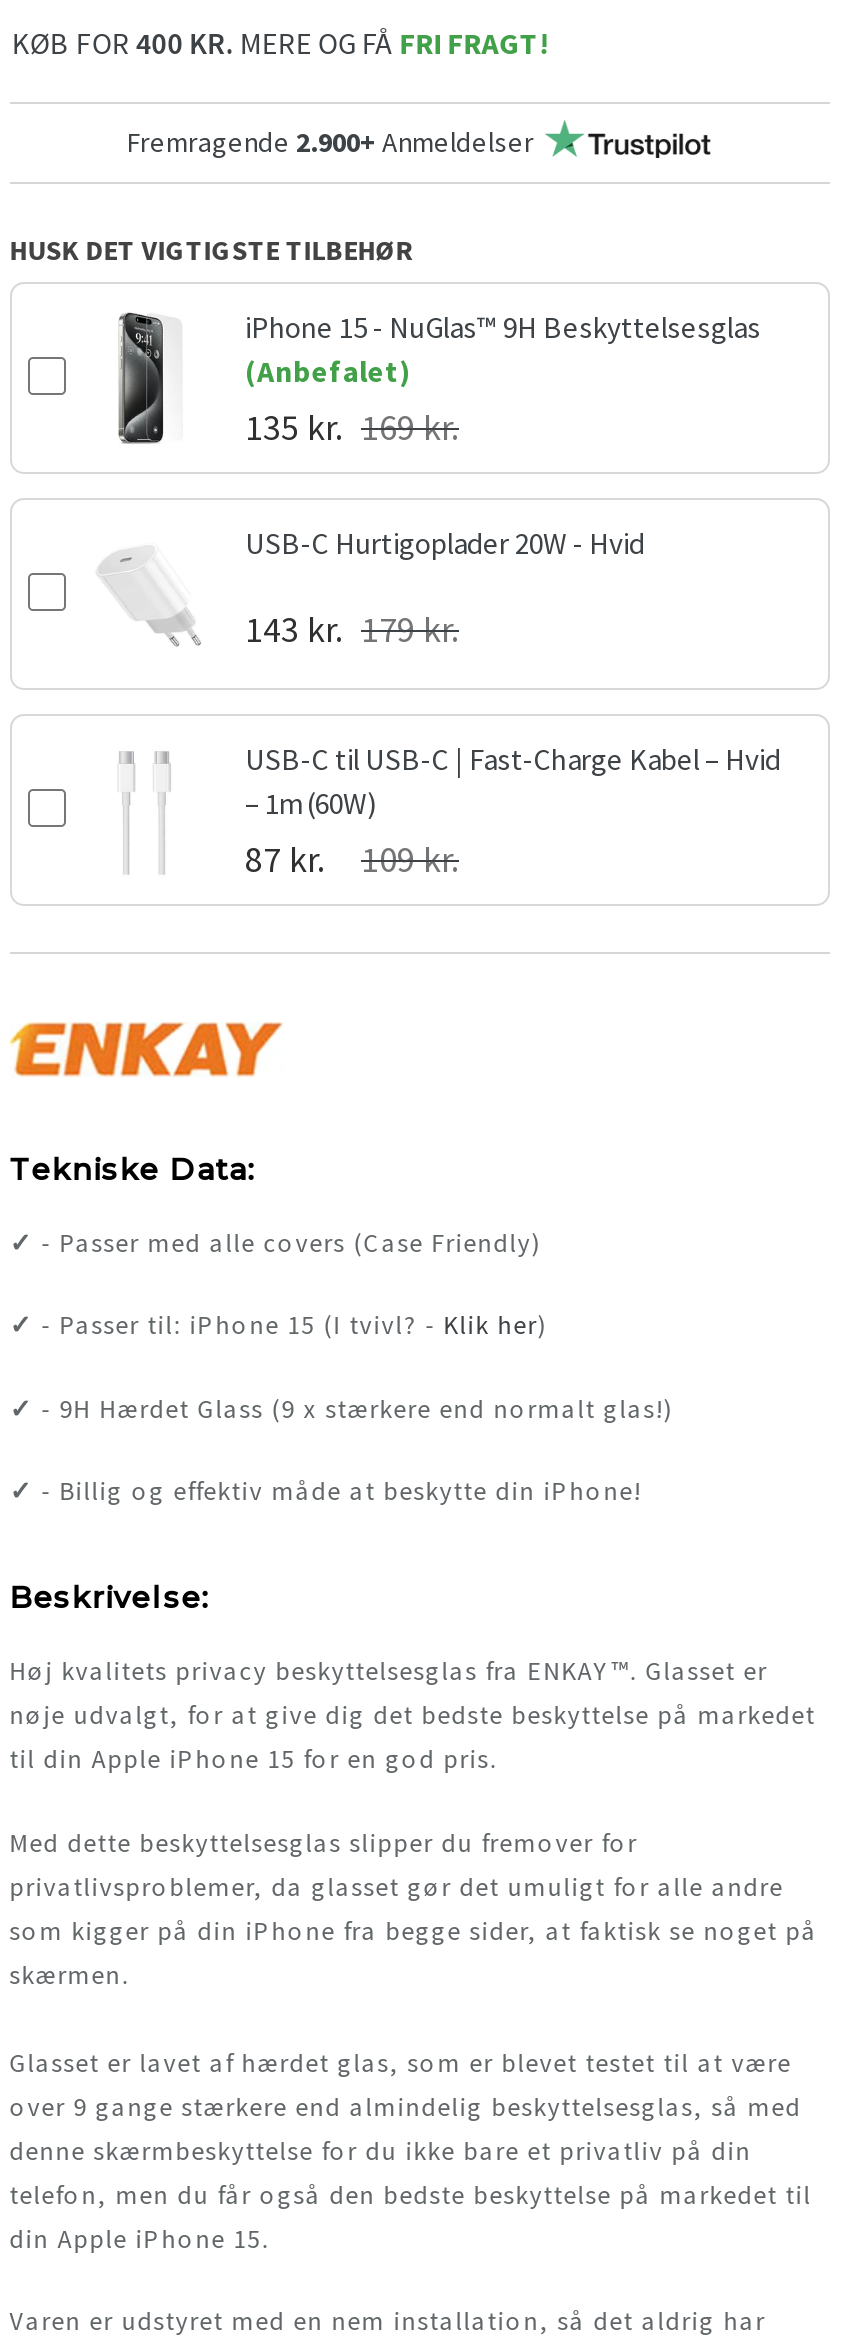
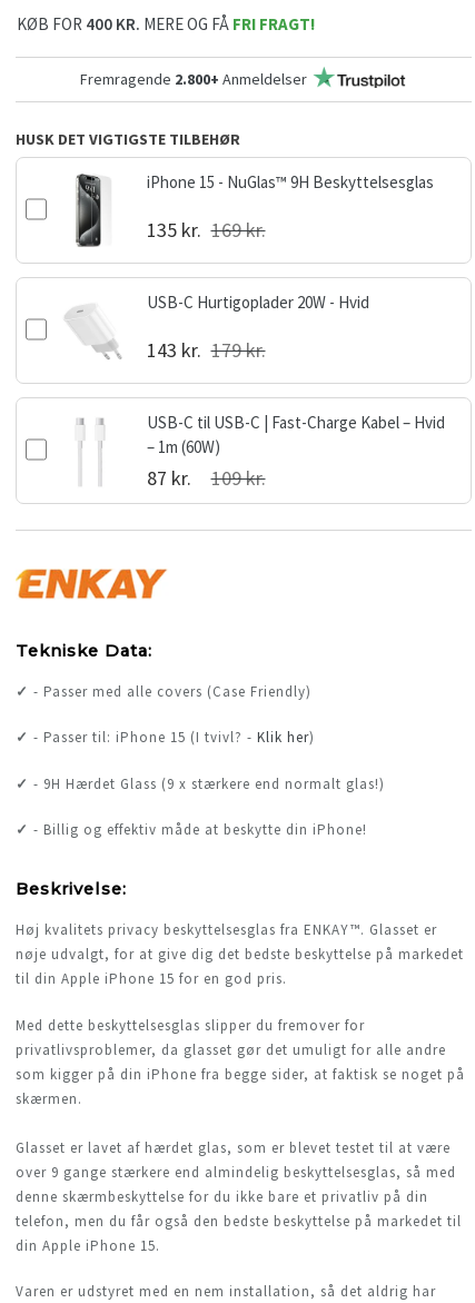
[126,124,534,160] Fremragende 2.900+ Anmeldelser -> [80,69,307,89] Fremragende 2.800+ Anmeldelser
[245,352,409,390] (Anbefalet) -> none

